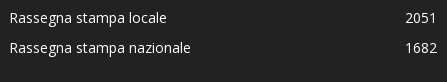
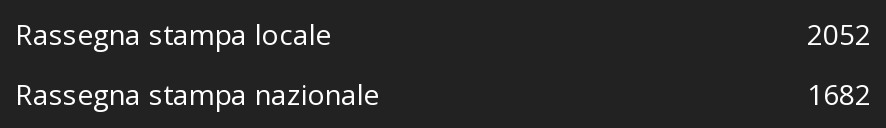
[405,8,437,27] 2051 -> [807,16,871,54] 2052

